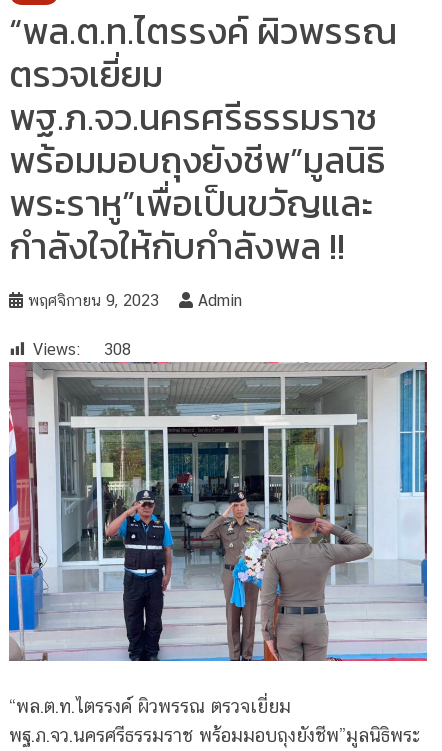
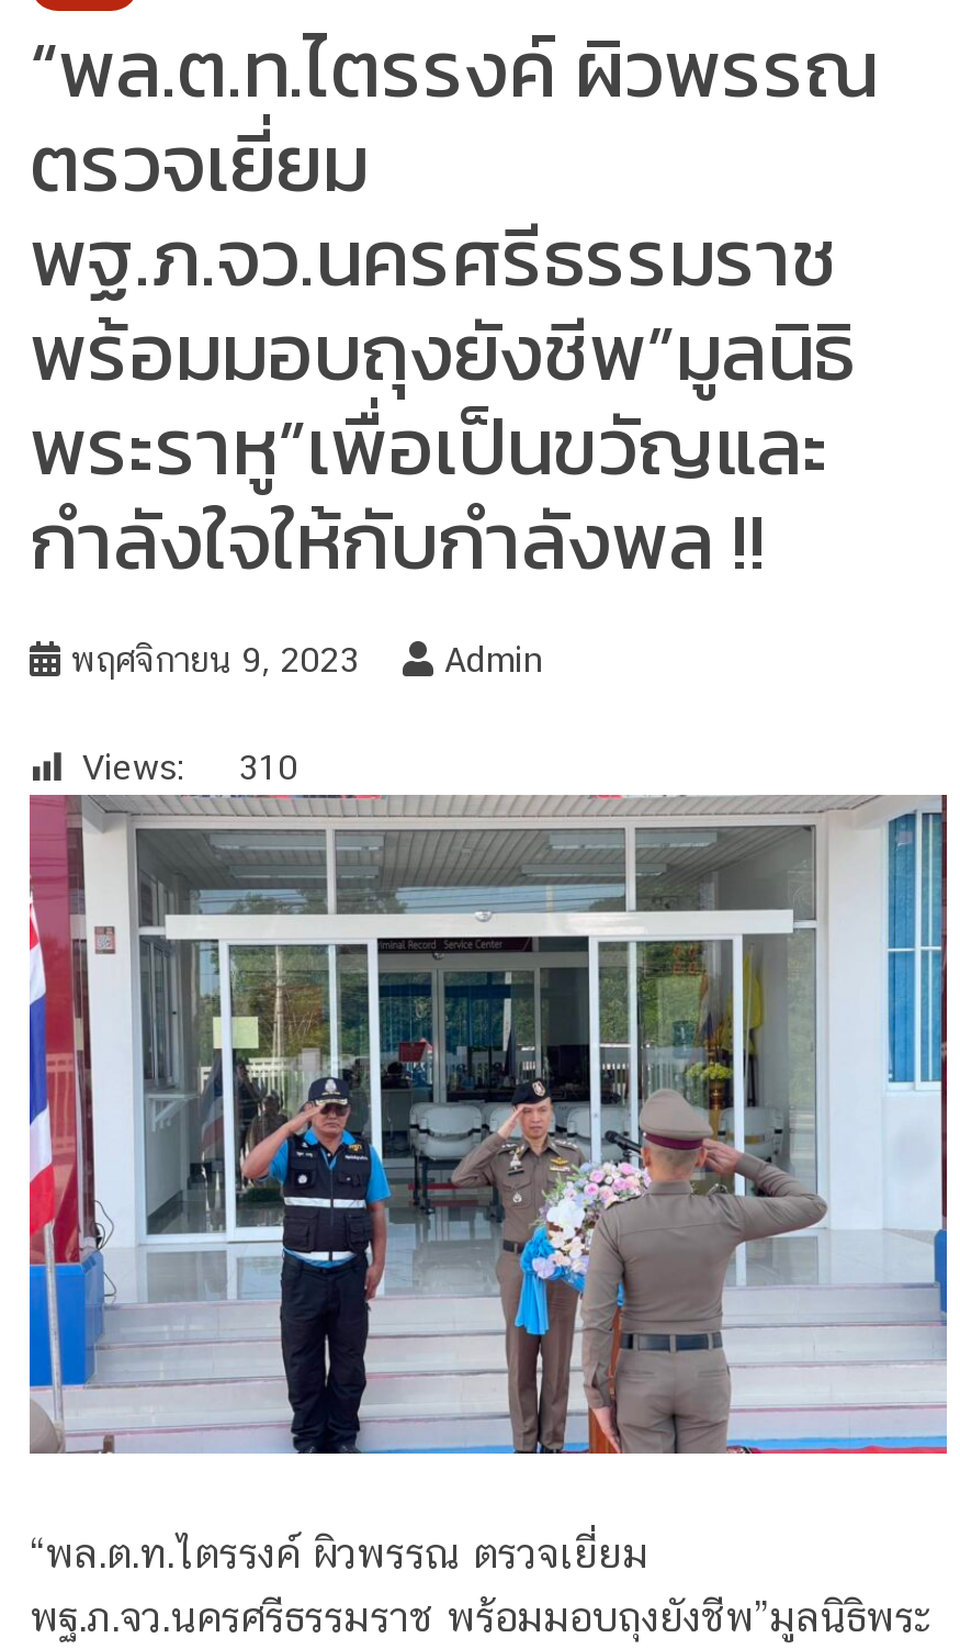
[33,340,131,359] Views: 308 -> [82,746,297,787] Views: 310

